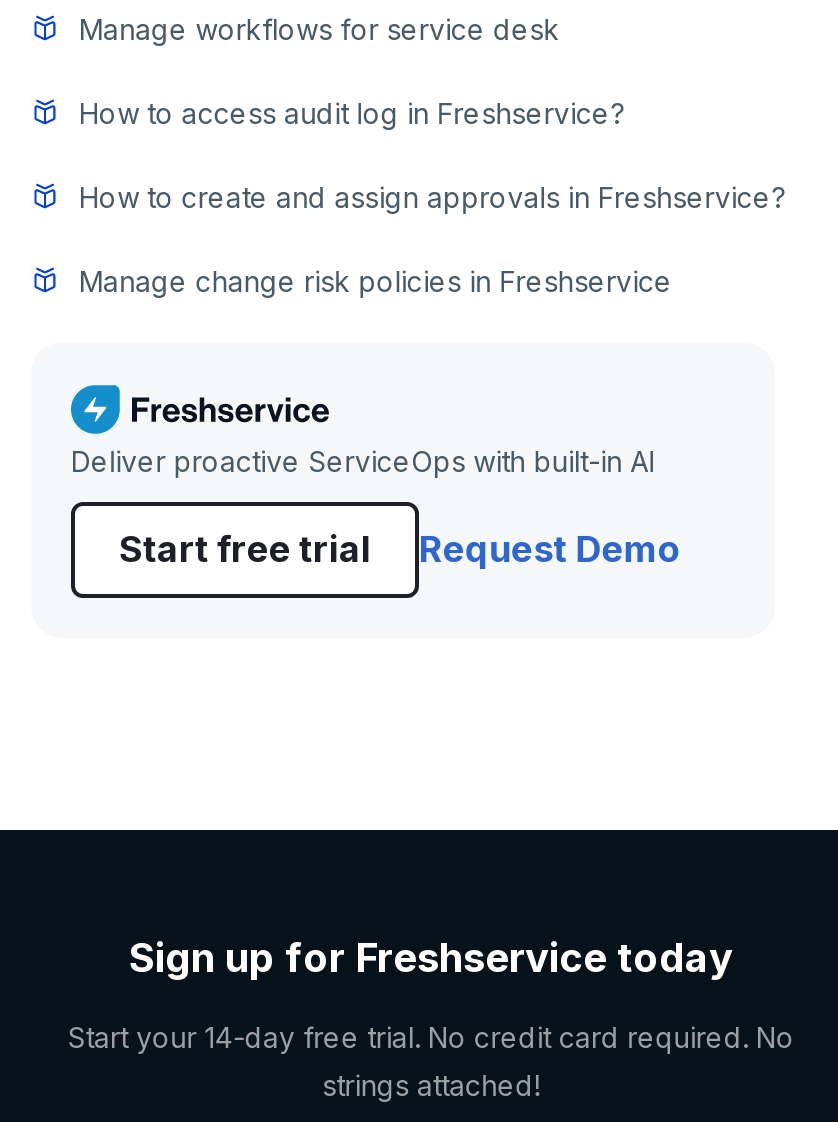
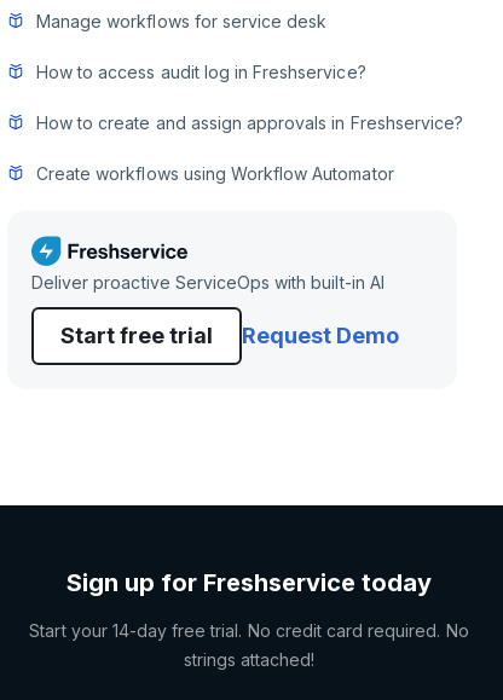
[79,264,672,298] Manage change risk policies in Freshservice -> [36,163,394,184] Create workflows using Workflow Automator

